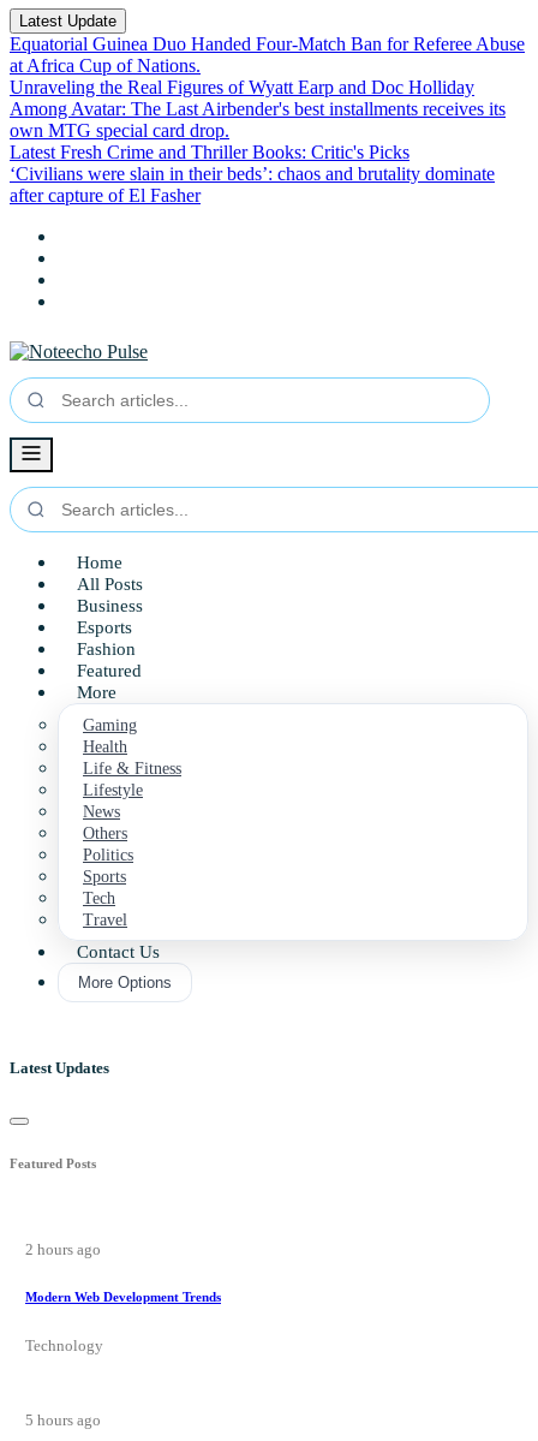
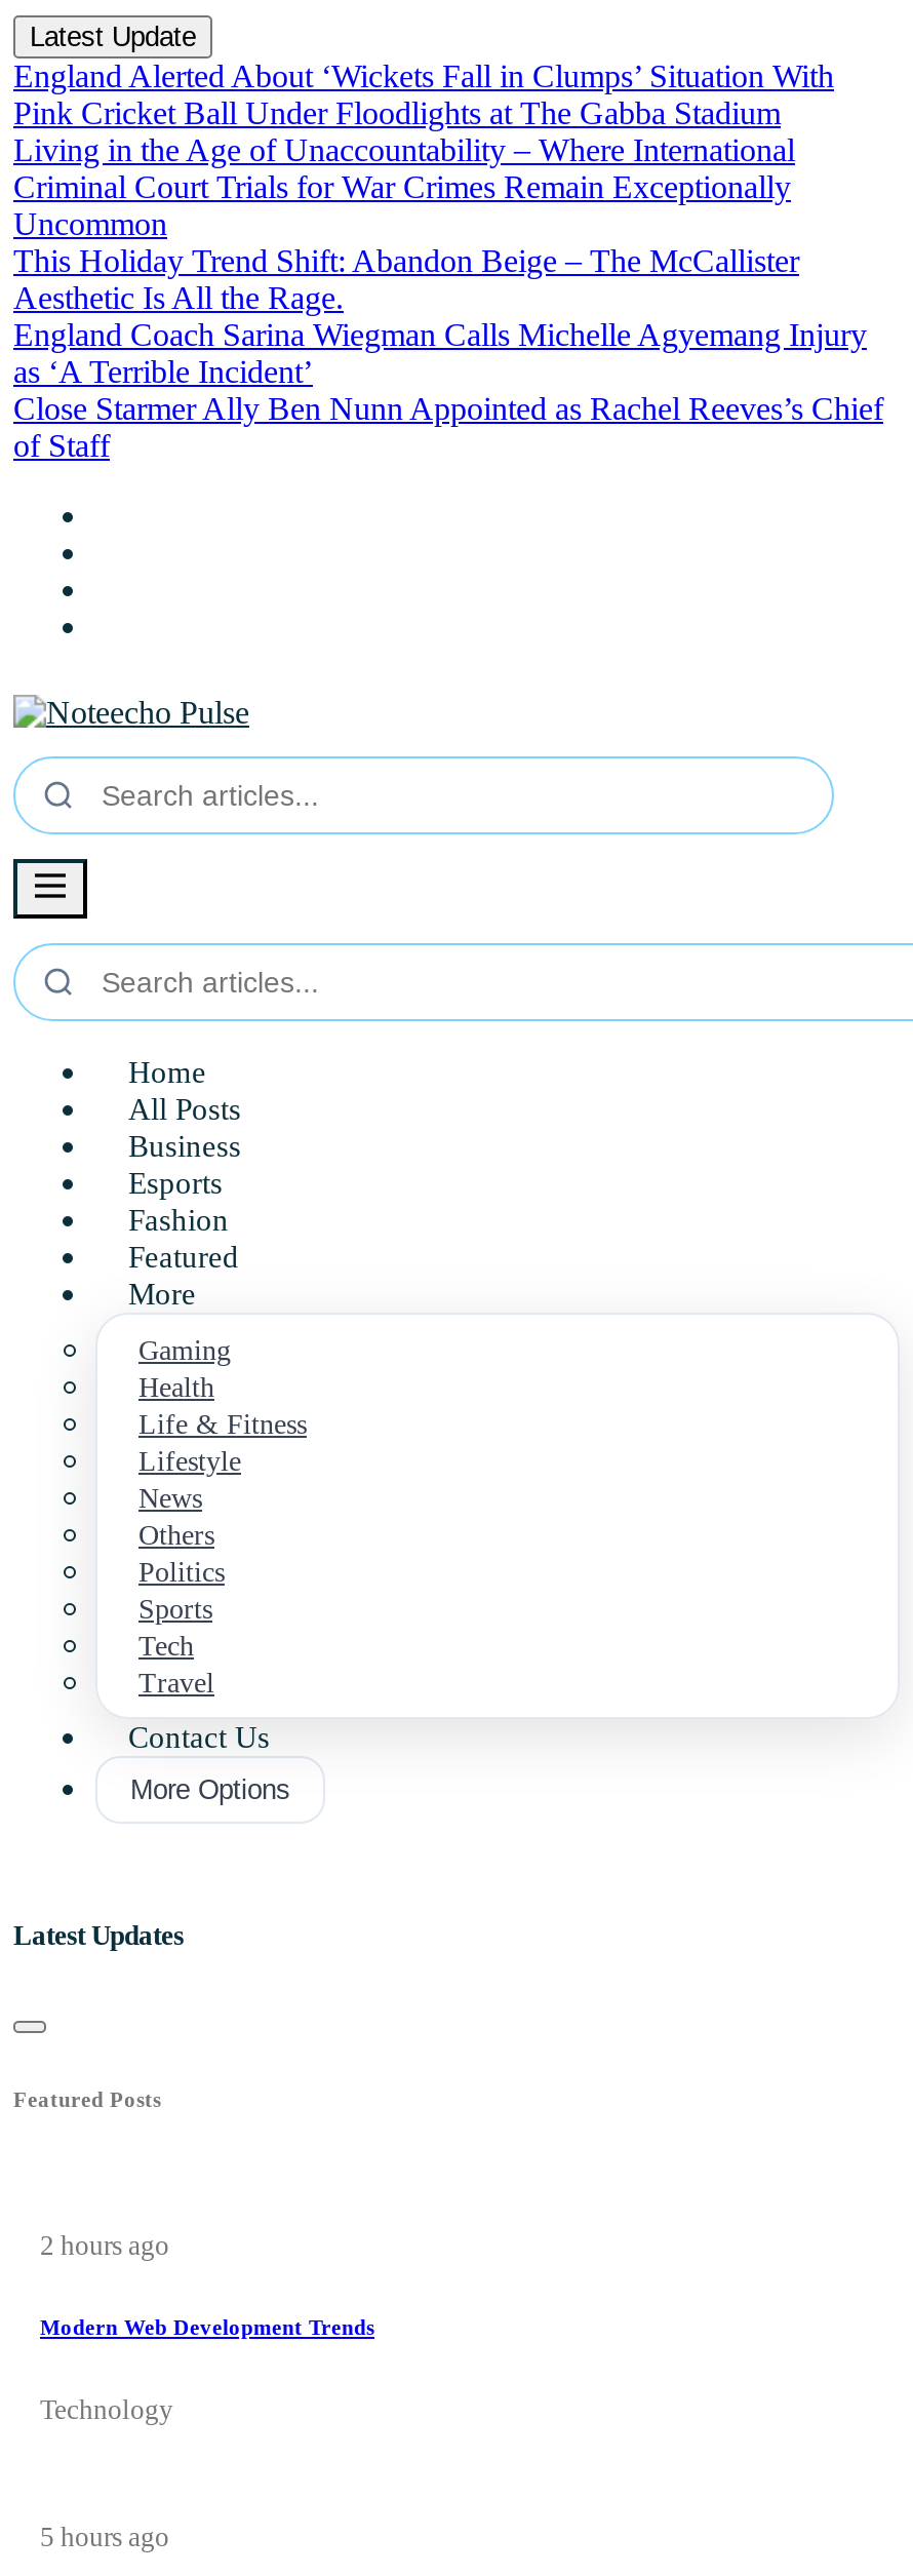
[10,34,525,206] Equatorial Guinea Duo Handed Four-Match Ban for Referee Abuse | at Africa Cup of Nations. | Unraveling the Real Figures of Wyatt Earp and Doc Holliday | Among Avatar: The Last Airbender's best installments receives its | own MTG special card drop. | Latest Fresh Crime and Thriller Books: Critic's Picks | ‘Civilians were slain in their beds’: chaos and brutality dominate | after capture of El Fasher -> [13,58,883,463] England Alerted About ‘Wickets Fall in Clumps’ Situation With | Pink Cricket Ball Under Floodlights at The Gabba Stadium | Living in the Age of Unaccountability – Where International | Criminal Court Trials for War Crimes Remain Exceptionally | Uncommon | This Holiday Trend Shift: Abandon Beige – The McCallister | Aesthetic Is All the Rage. | England Coach Sarina Wiegman Calls Michelle Agyemang Injury | as ‘A Terrible Incident’ | Close Starmer Ally Ben Nunn Appointed as Rachel Reeves’s Chief | of Staff

